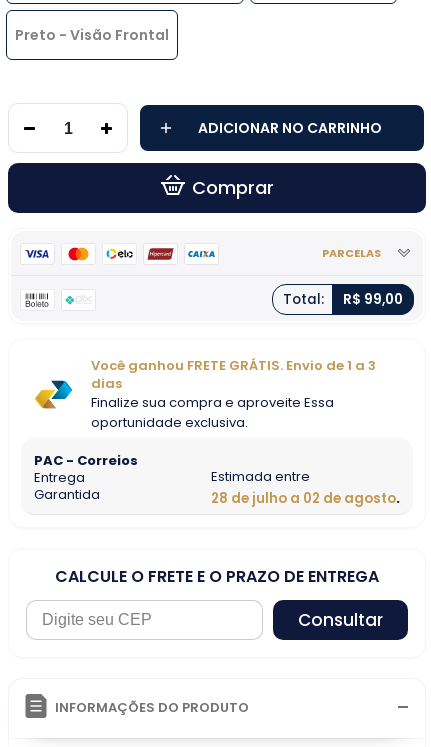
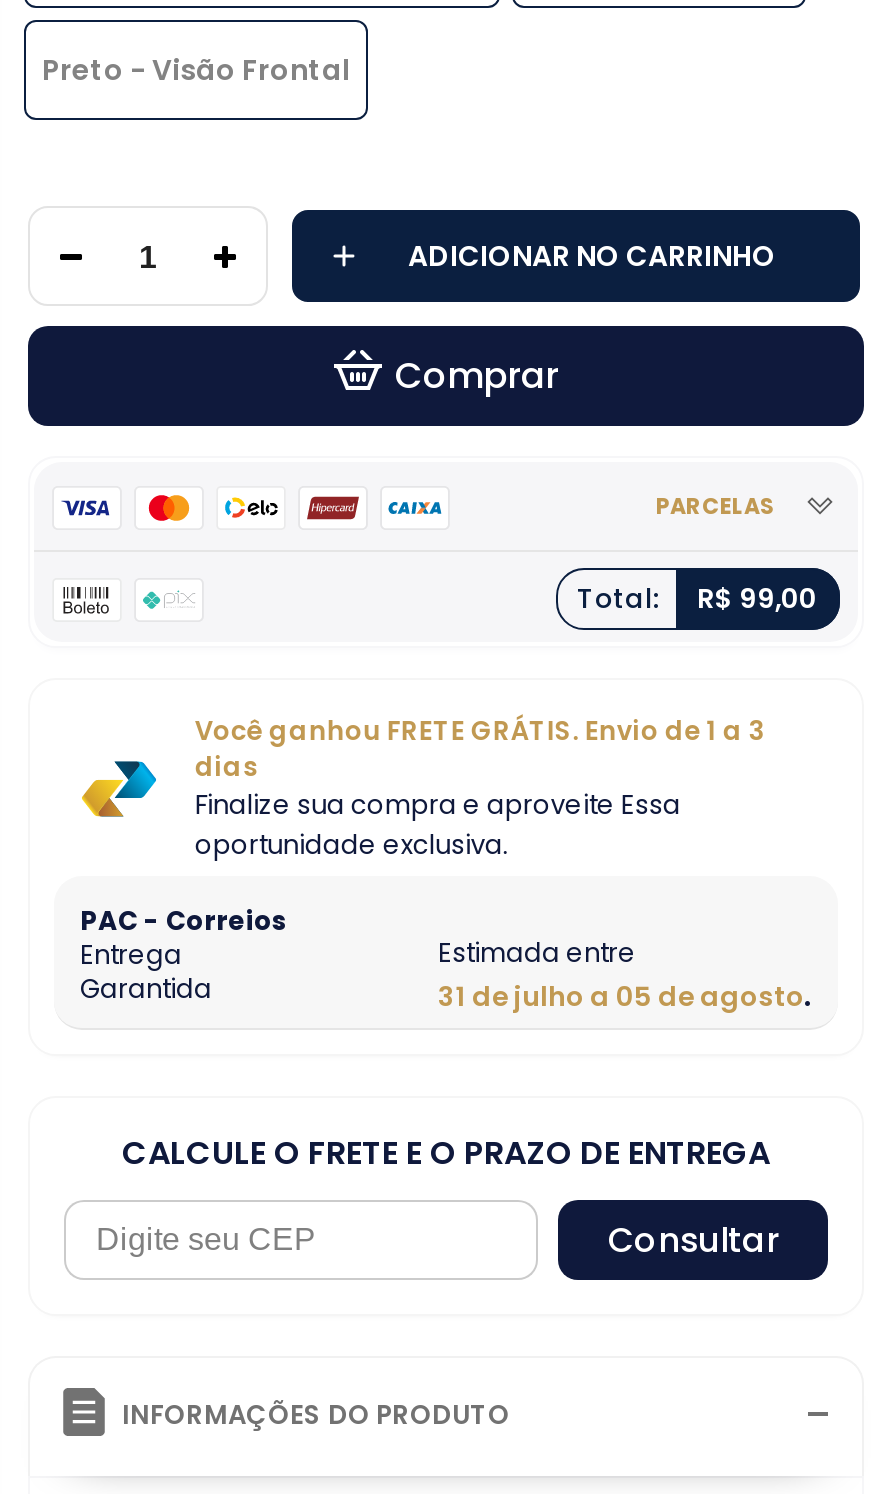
[211,489,400,508] 28 de julho a 02 de agosto. -> [438,977,812,1015] 31 de julho a 05 de agosto.

